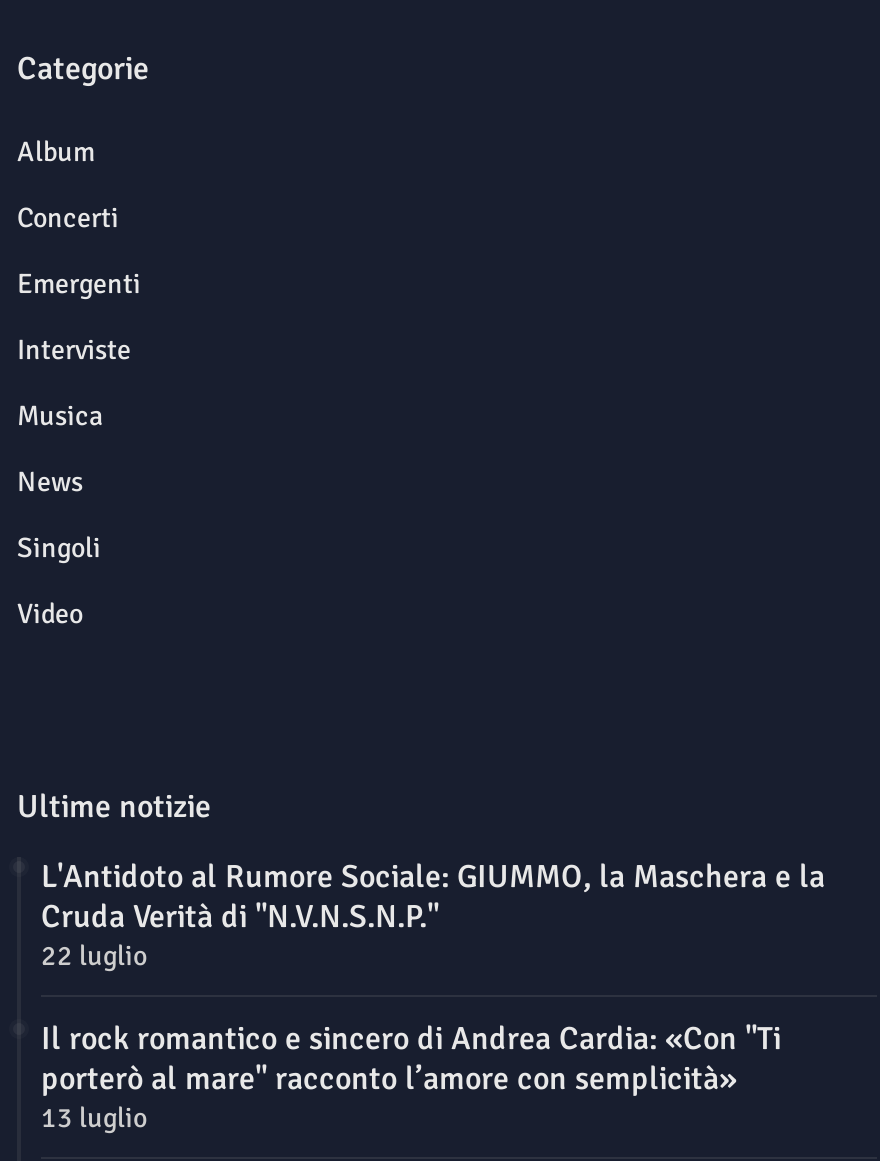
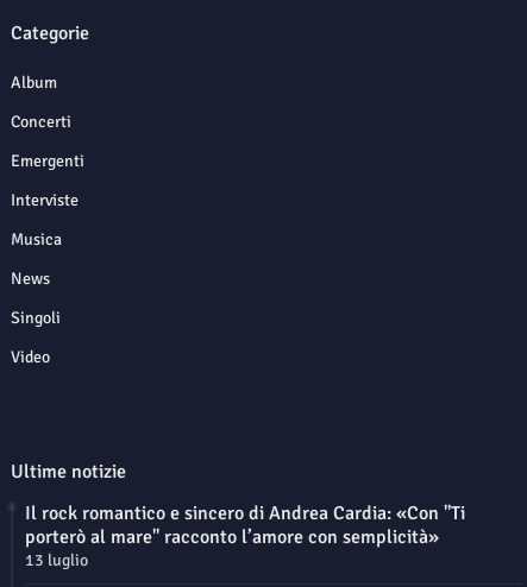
[41,857,825,973] L'Antidoto al Rumore Sociale: GIUMMO, la Maschera e la | Cruda Verità di "N.V.N.S.N.P." | 22 luglio -> none

